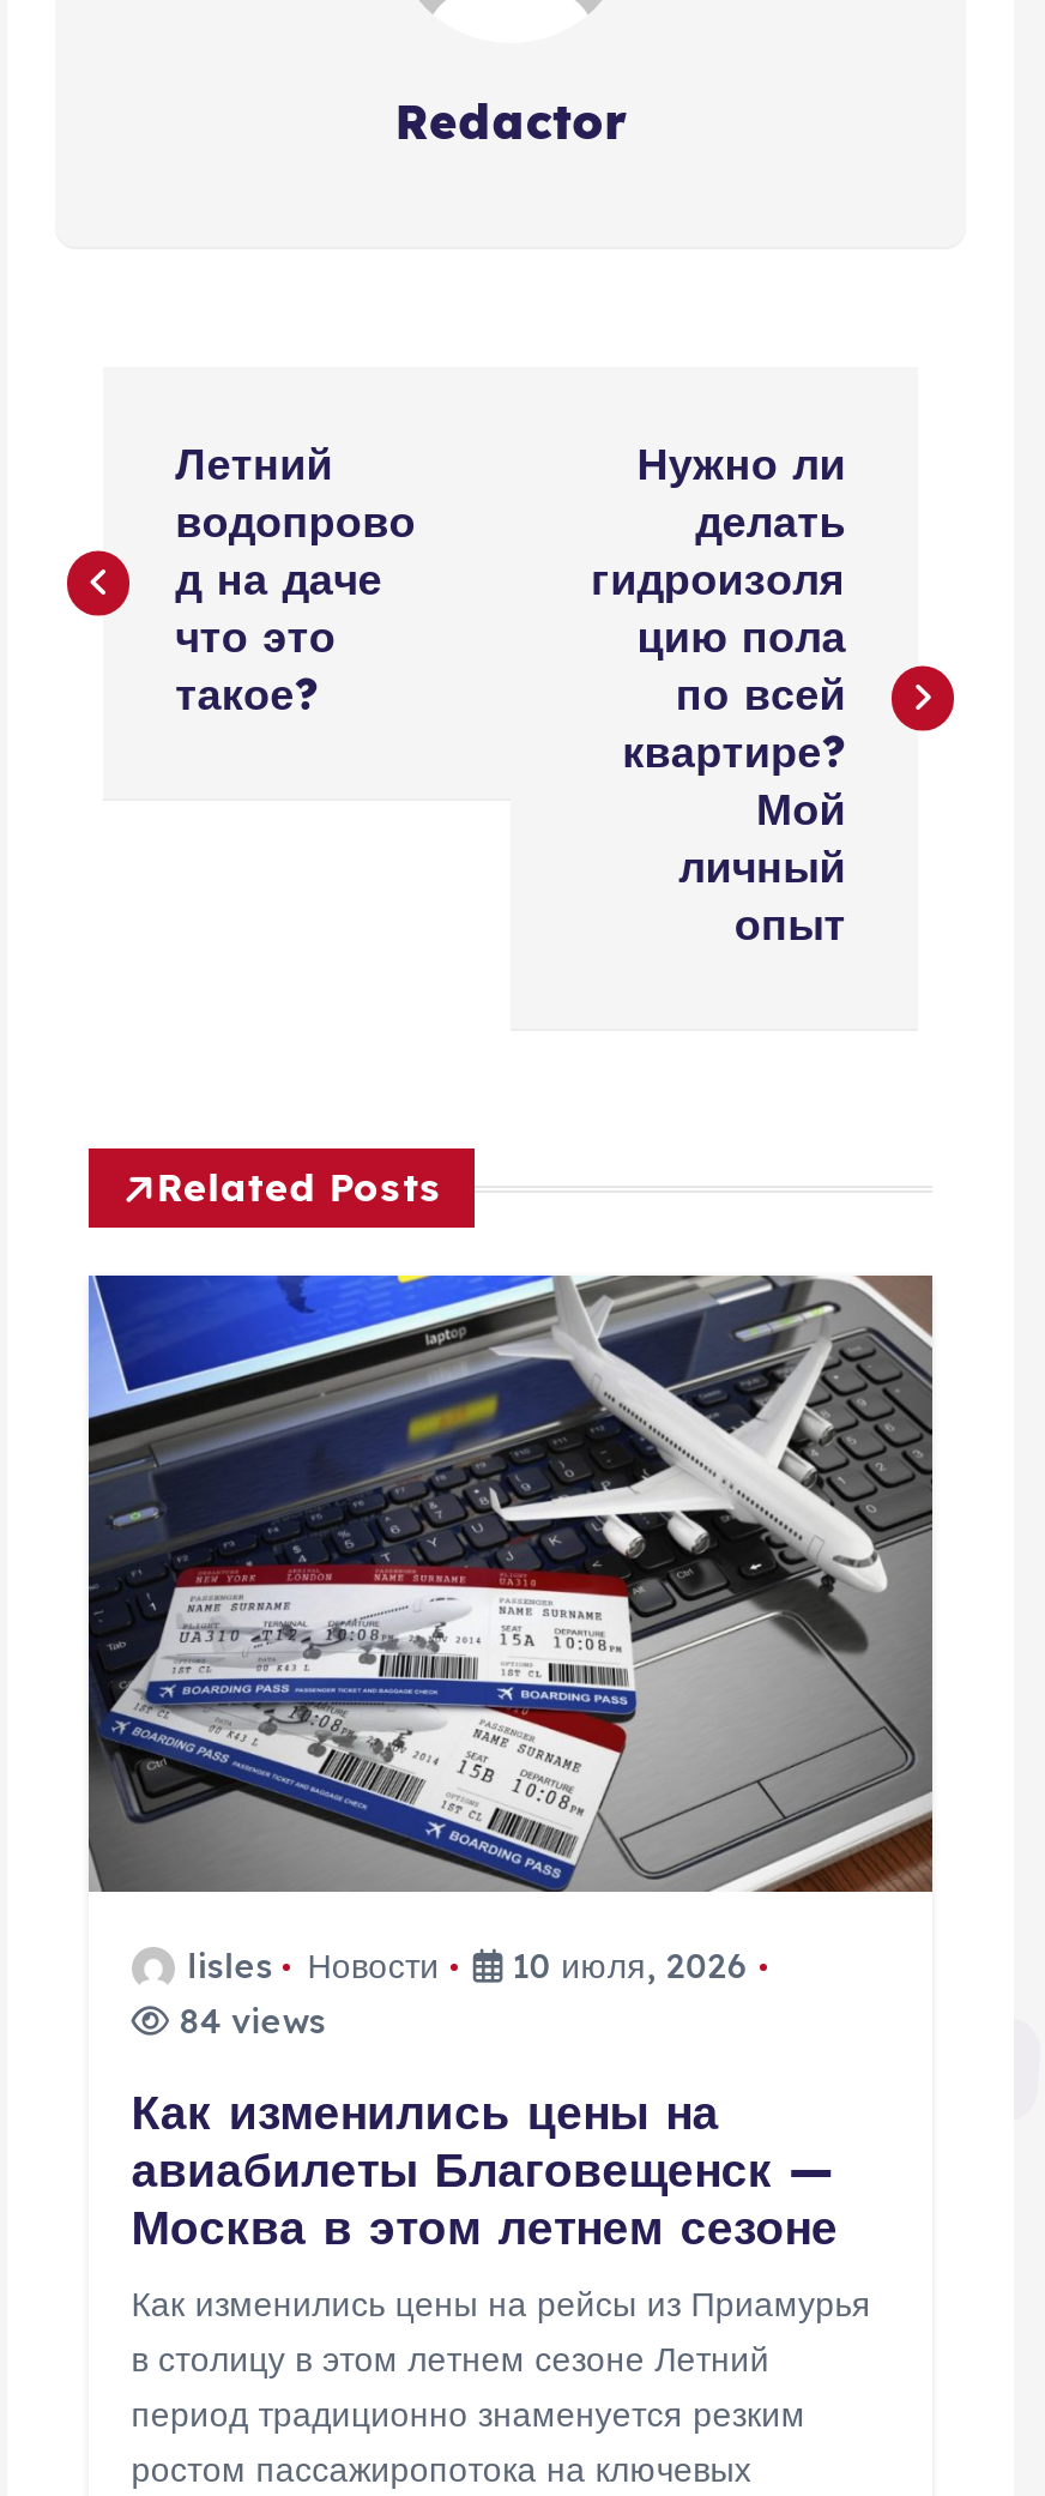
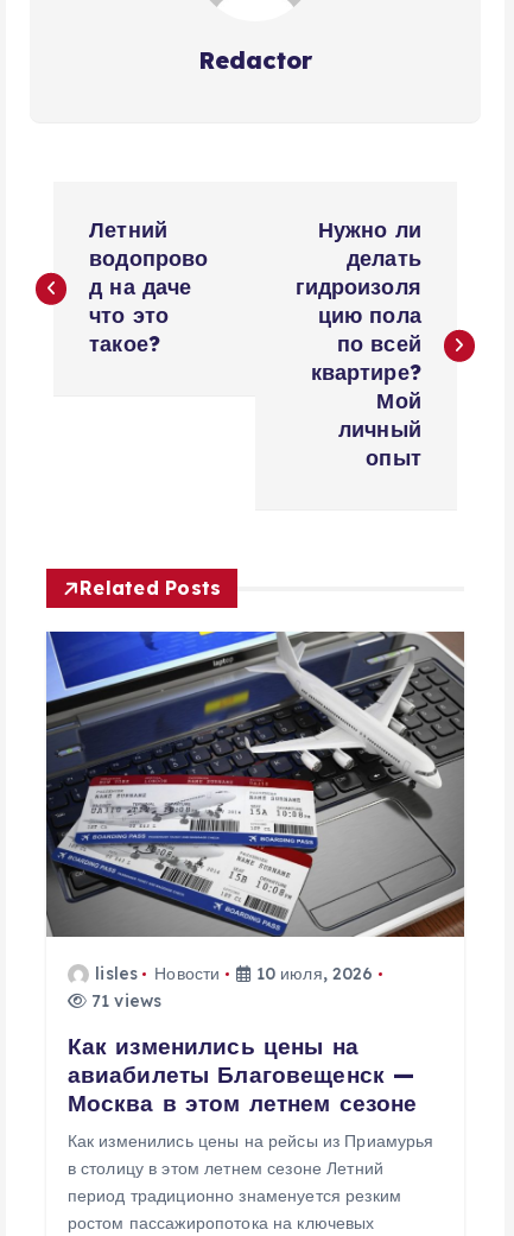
[170,1999,326,2042] 84 views -> [87,990,162,1011] 71 views

